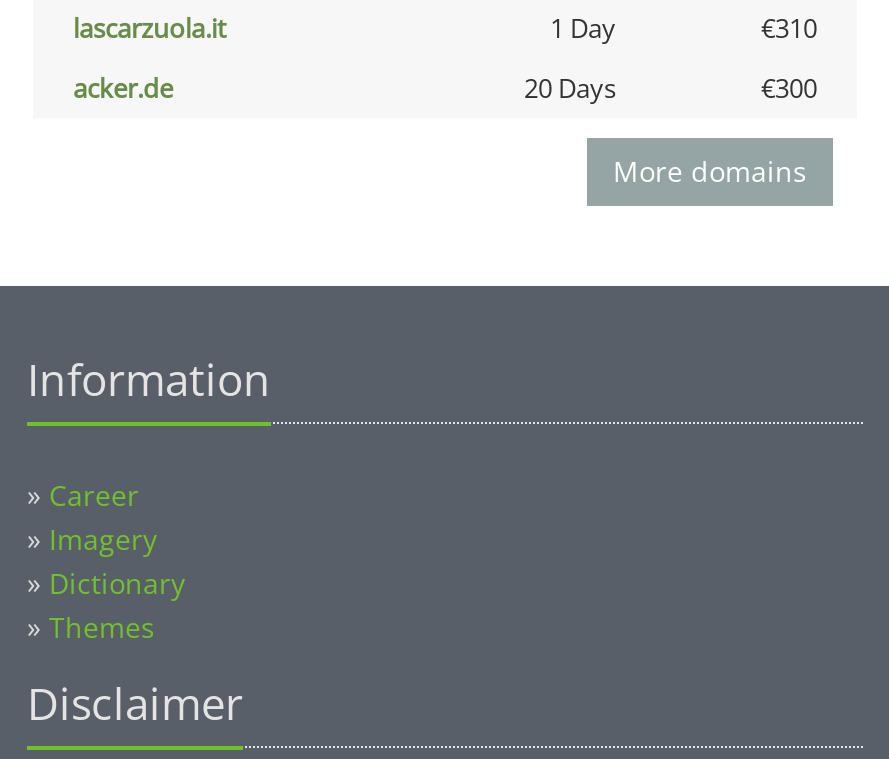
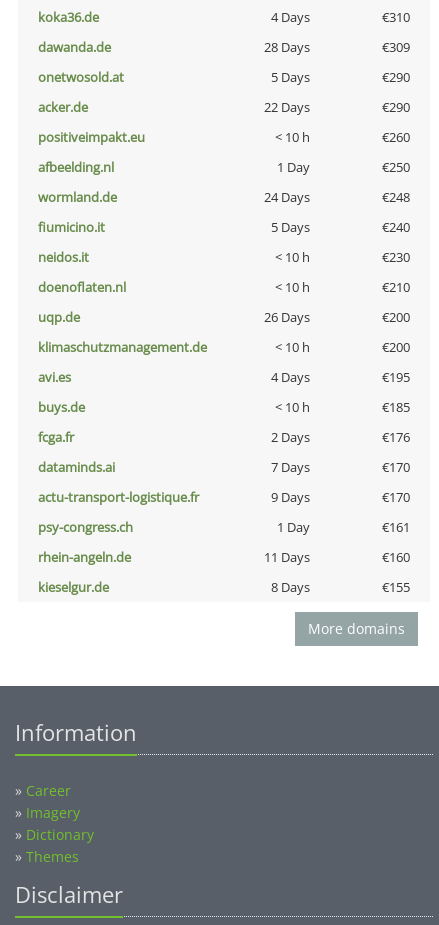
[73,10,616,46] lascarzuola.it | 1 Day -> [38,8,309,26] koka36.de | 4 Days
none -> [38,38,410,86] dawanda.de | 28 Days | €309 | onetwosold.at | 5 Days | €290
[524,70,817,106] 20 Days | €300 -> [38,98,410,596] 22 Days | €290 | positiveimpakt.eu | < 10 h | €260 | afbeelding.nl | 1 Day | €250 | wormland.de | 24 Days | €248 | fiumicino.it | 5 Days | €240 | neidos.it | < 10 h | €230 | doenoflaten.nl | < 10 h | €210 | uqp.de | 26 Days | €200 | klimaschutzmanagement.de | < 10 h | €200 | avi.es | 4 Days | €195 | buys.de | < 10 h | €185 | fcga.fr | 2 Days | €176 | dataminds.ai | 7 Days | €170 | actu-transport-logistique.fr | 9 Days | €170 | psy-congress.ch | 1 Day | €161 | rhein-angeln.de | 11 Days | €160 | kieselgur.de | 8 Days | €155

